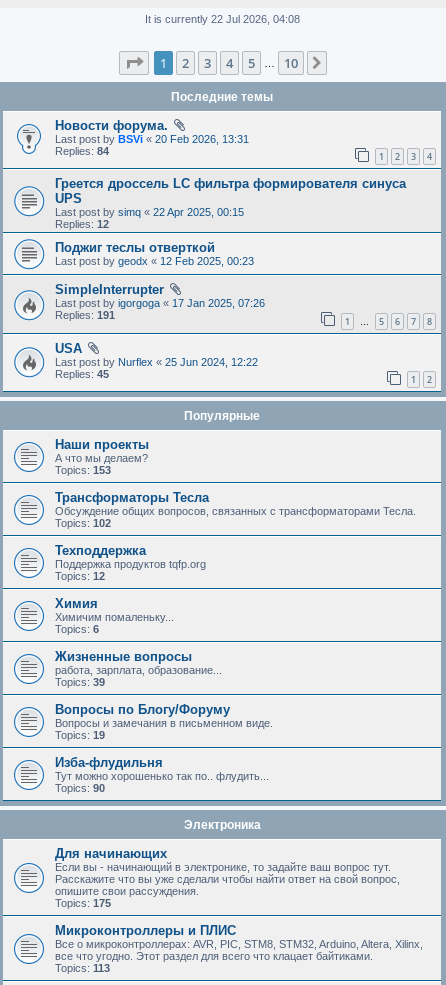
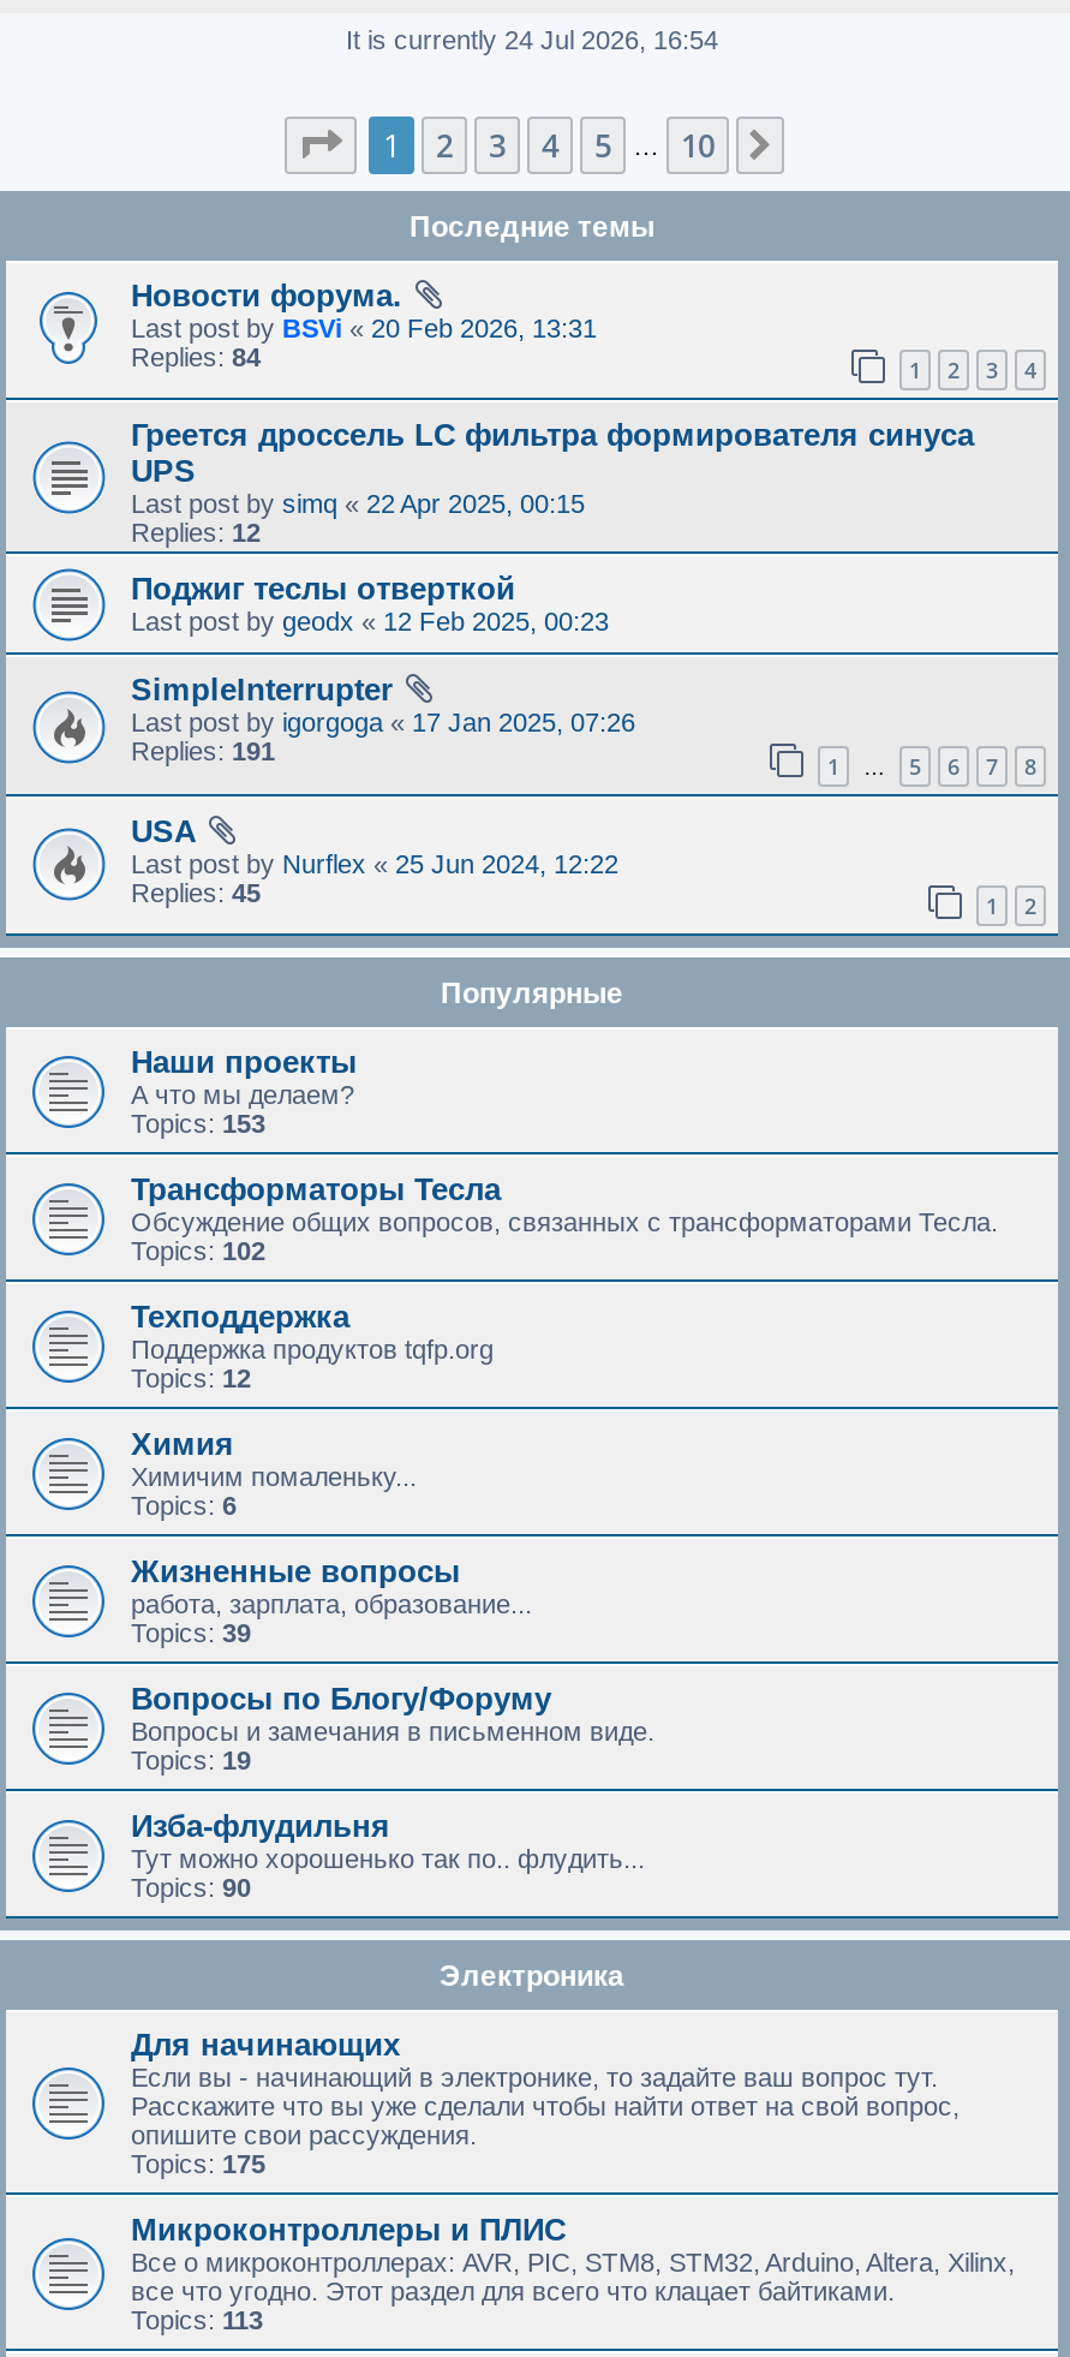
[144,13,299,25] It is currently 22 Jul 2026, 04:08 -> [346,25,718,54] It is currently 24 Jul 2026, 16:54

